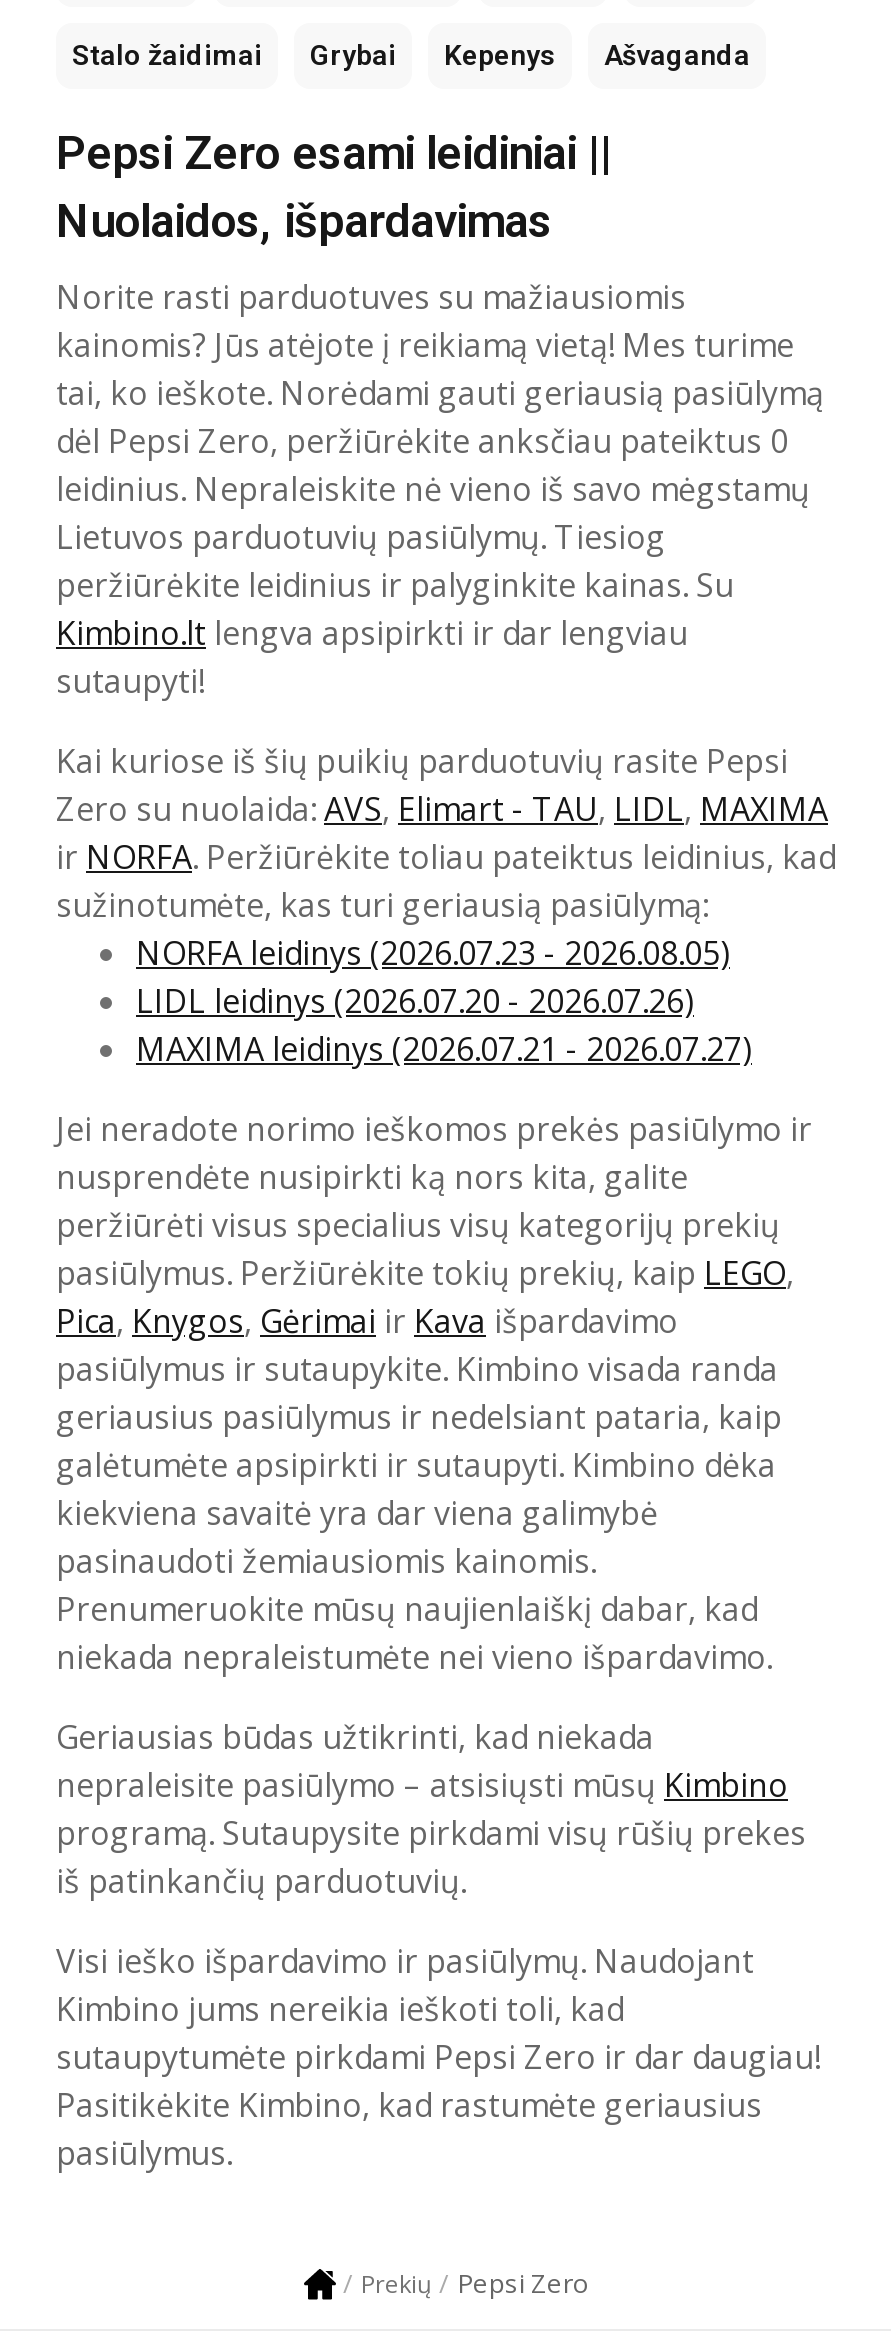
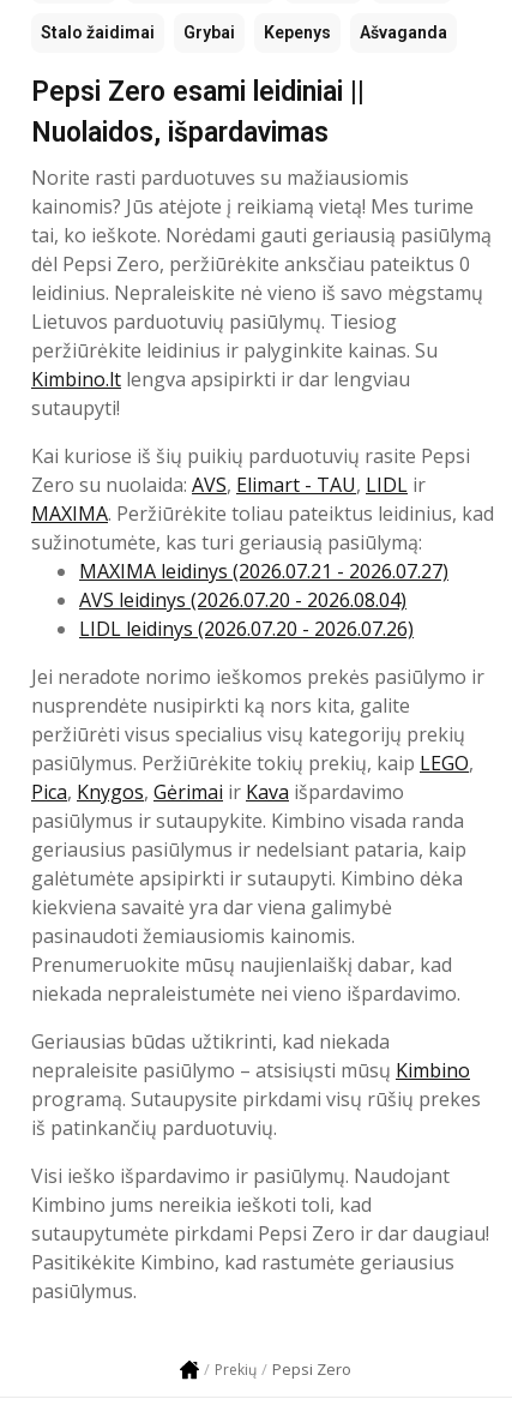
[56,786,836,878] Zero su nuolaida: AVS, Elimart - TAU, LIDL, MAXIMA | ir NORFA. Peržiūrėkite toliau pateiktus leidinius, kad -> [31,471,494,526] Zero su nuolaida: AVS, Elimart - TAU, LIDL ir | MAXIMA. Peržiūrėkite toliau pateiktus leidinius, kad
[136,930,730,974] NORFA leidinys (2026.07.23 - 2026.08.05) -> none
moved [136,978,694,1022] -> [79,615,414,642]: LIDL leidinys (2026.07.20 - 2026.07.26)
moved [136,1026,752,1070] -> [79,558,448,584]: MAXIMA leidinys (2026.07.21 - 2026.07.27)
none -> [79,586,406,613] AVS leidinys (2026.07.20 - 2026.08.04)

